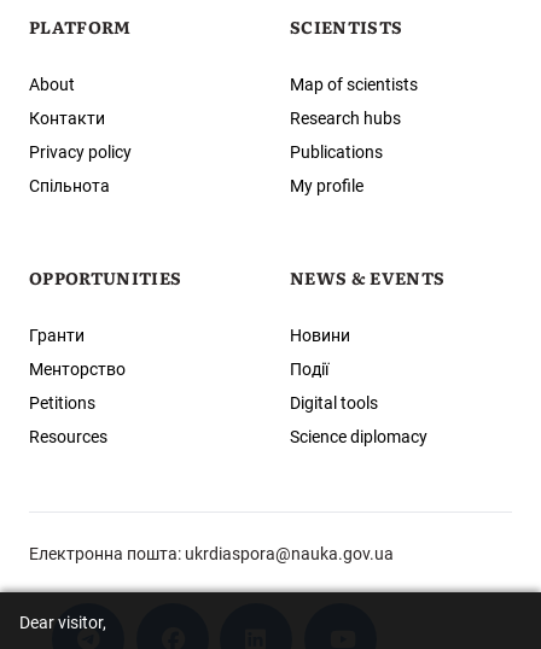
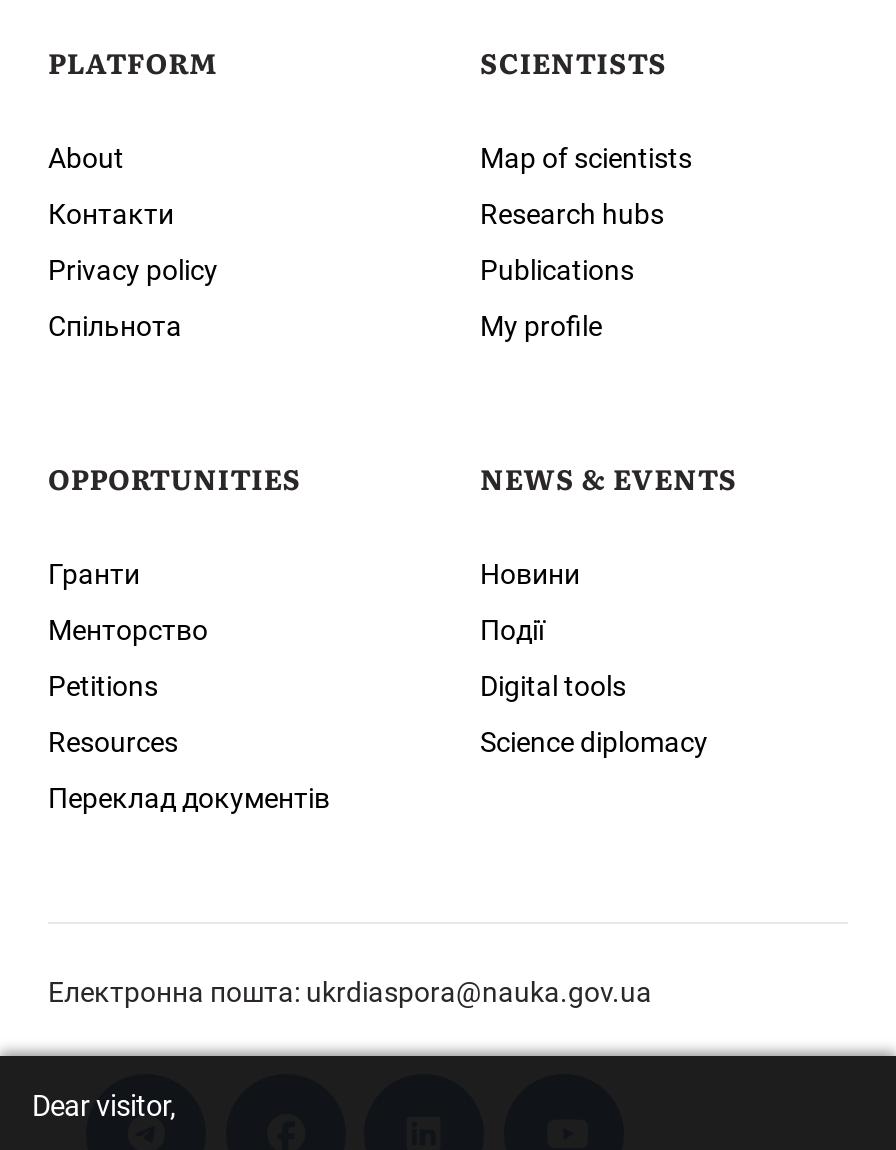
none -> [48,782,330,814] Переклад документів

